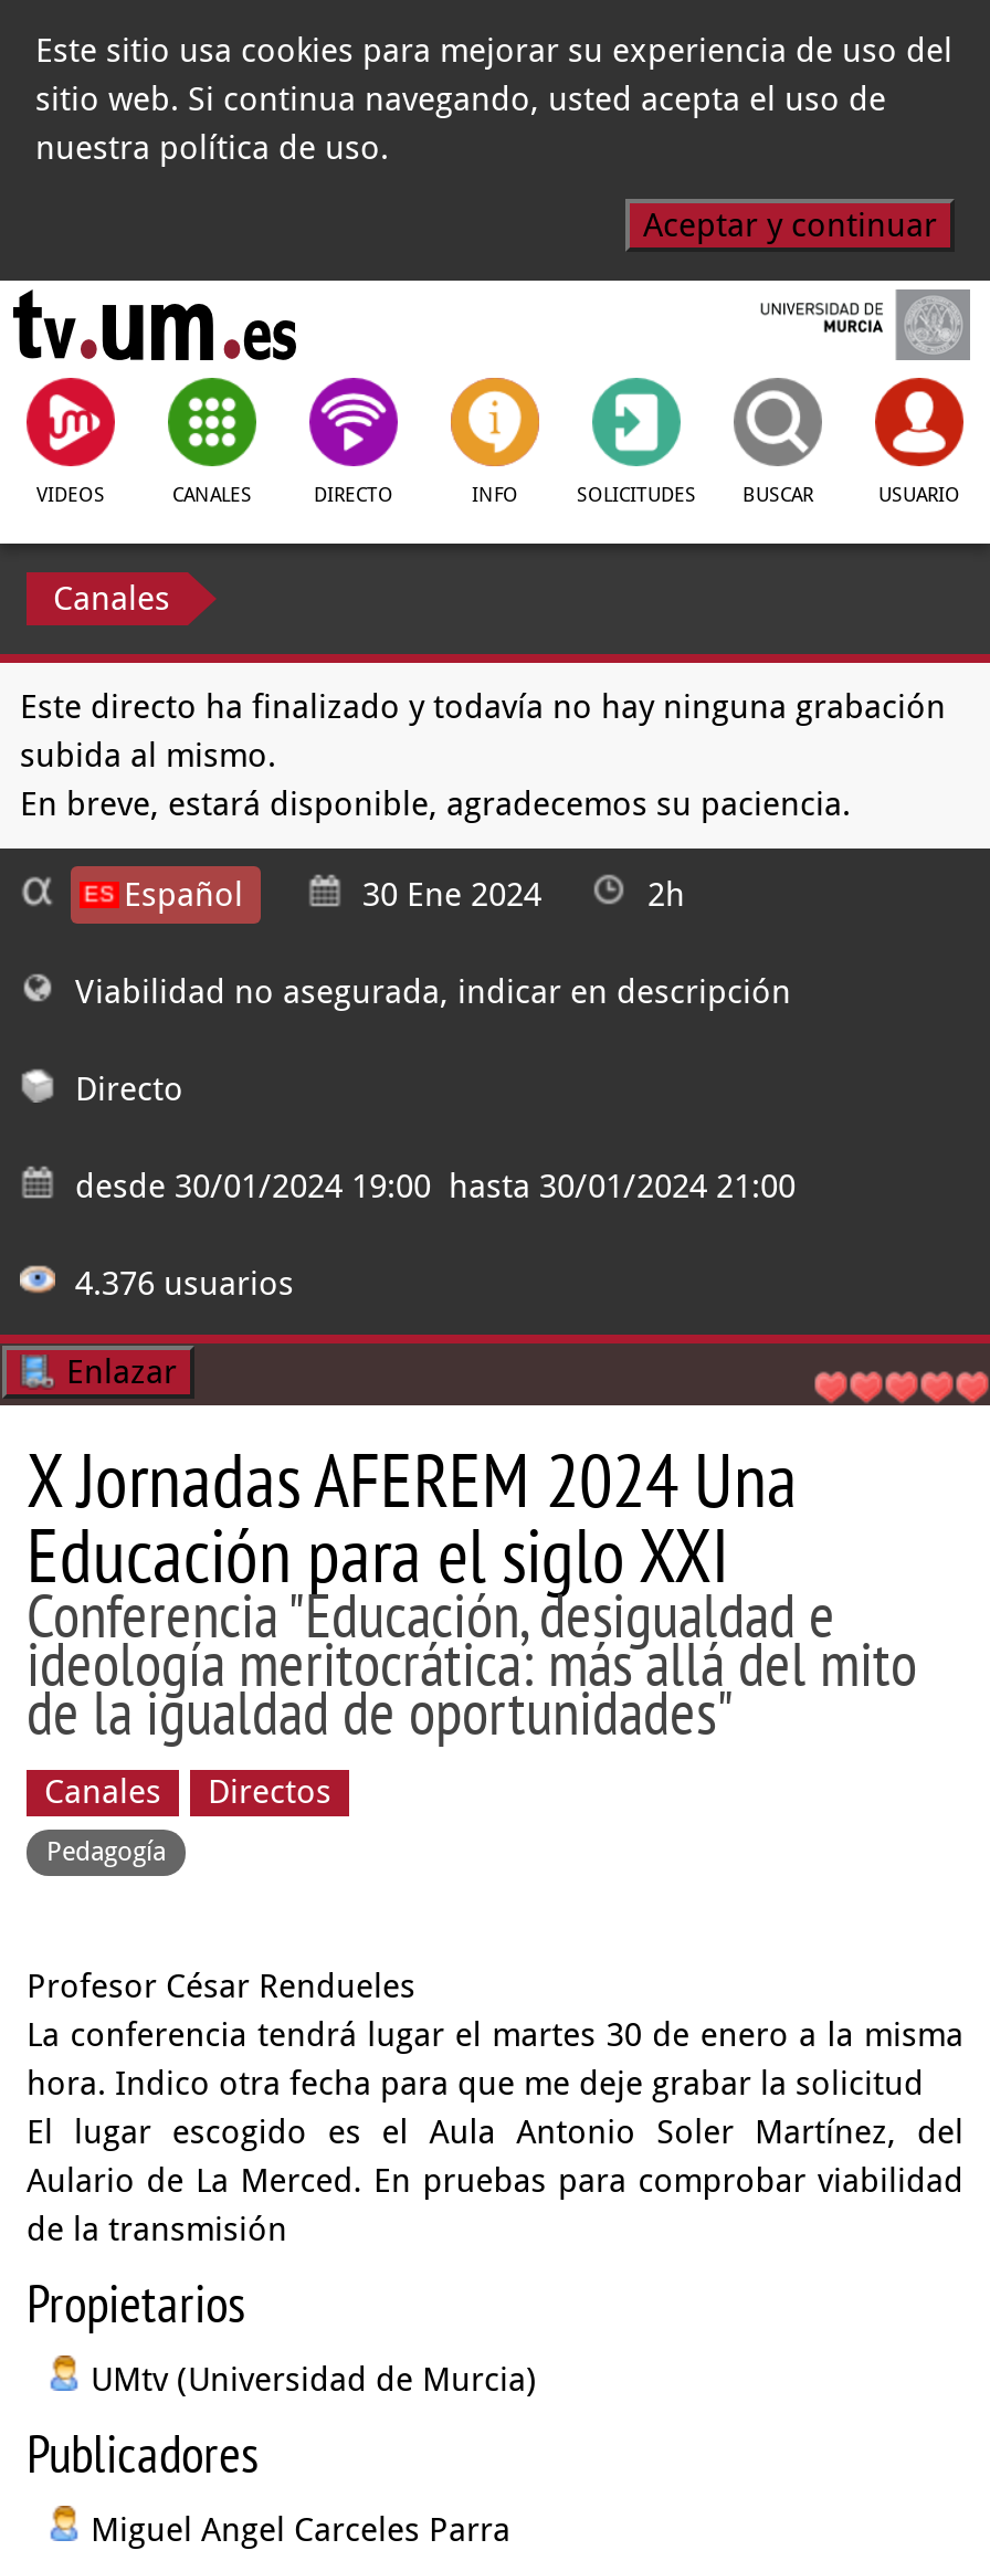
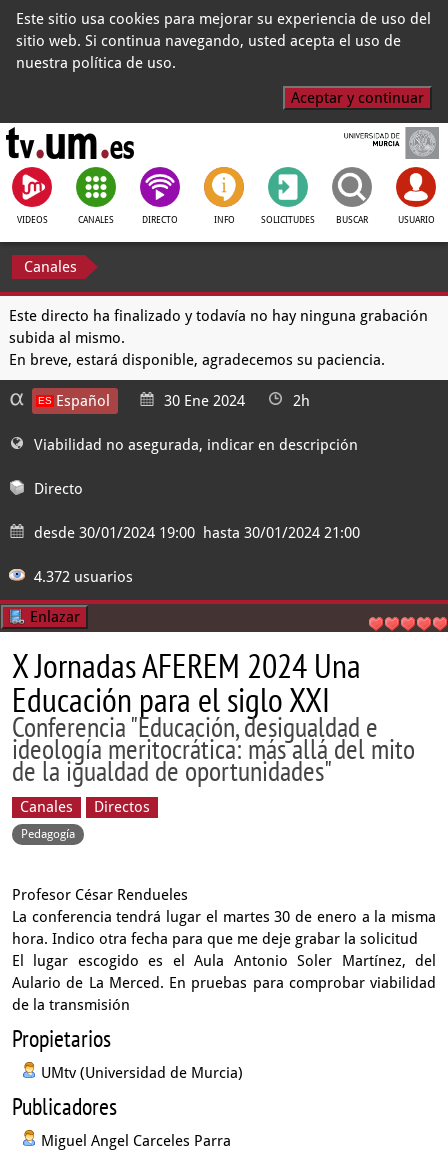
[75,1264,294,1304] 4.376 usuarios -> [34,568,133,586] 4.372 usuarios

